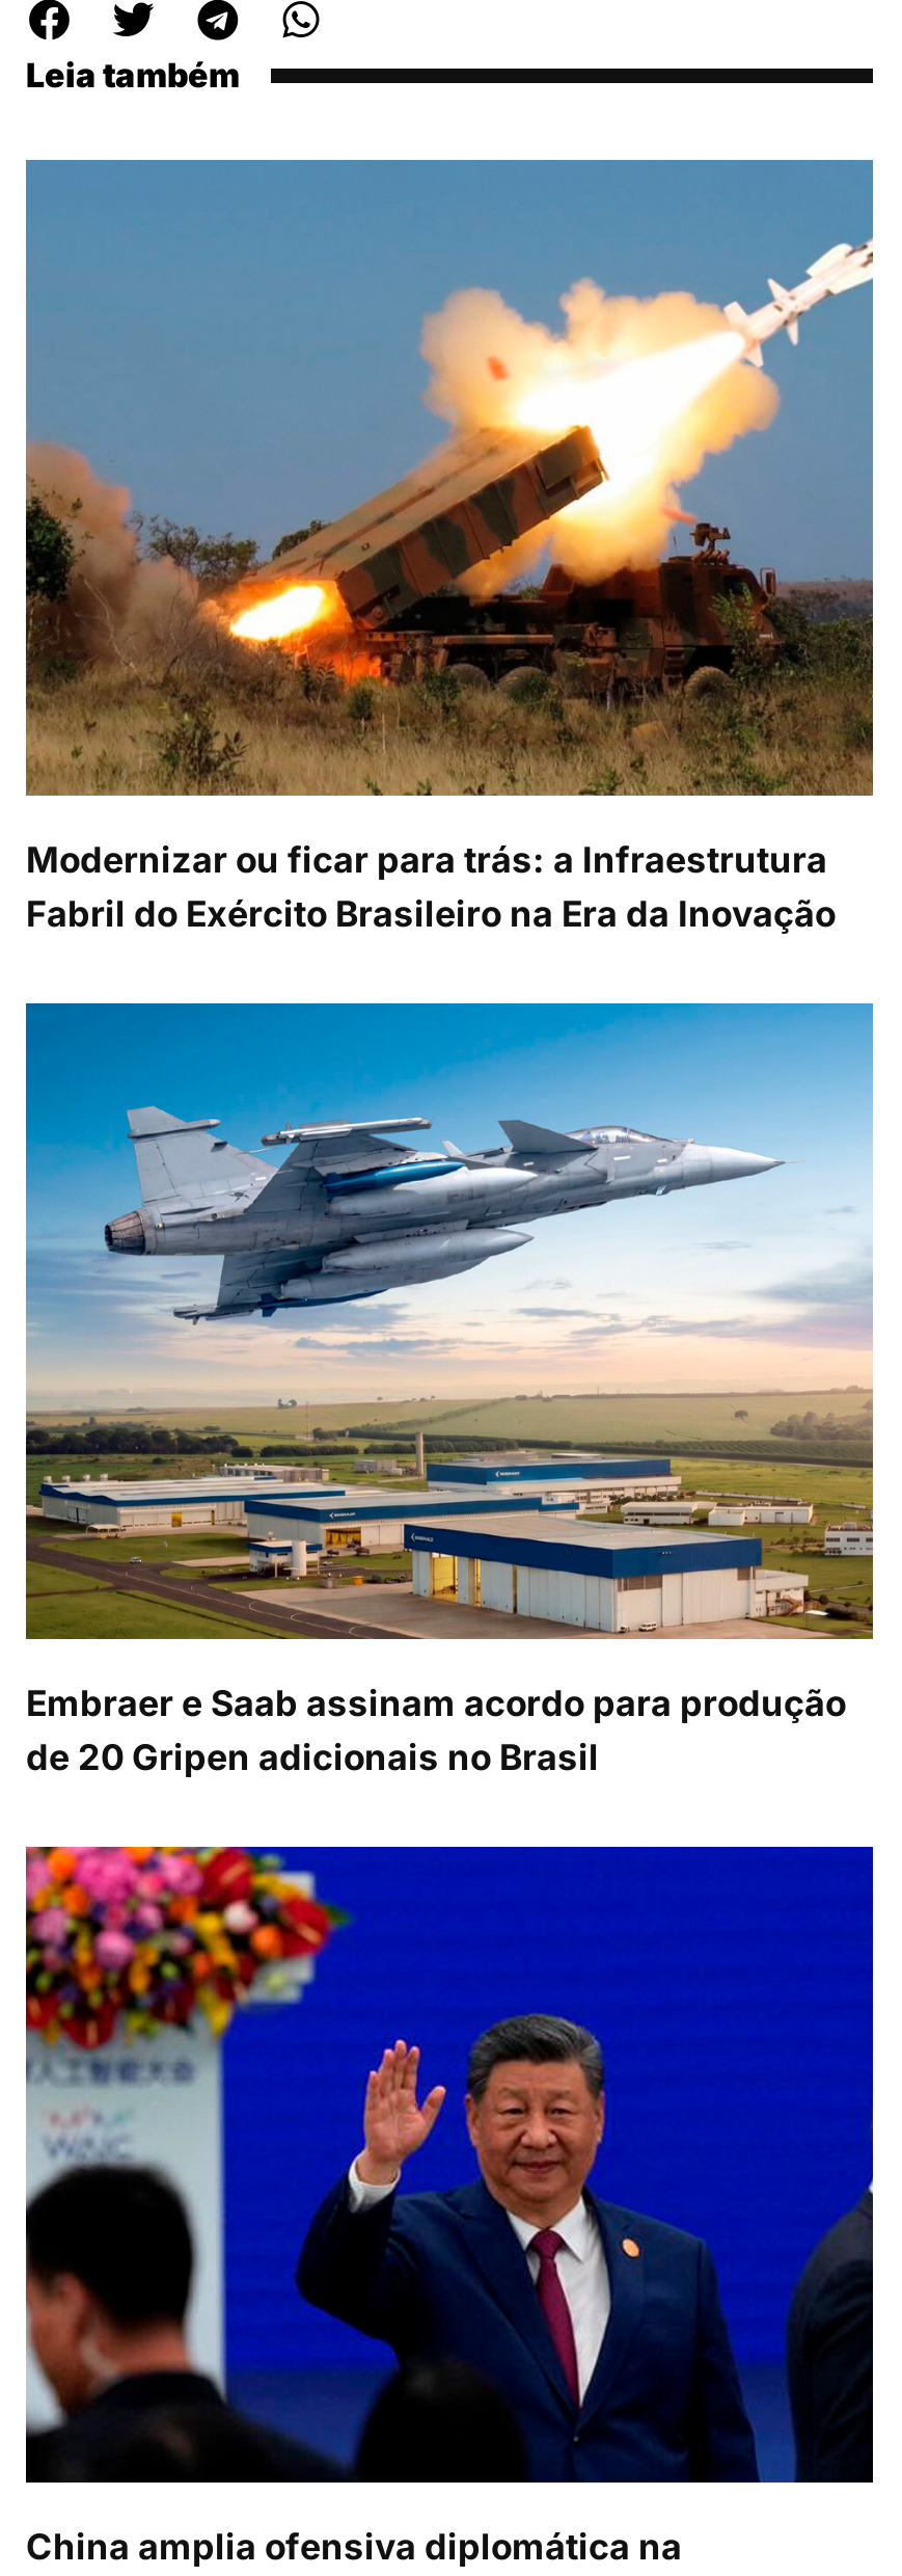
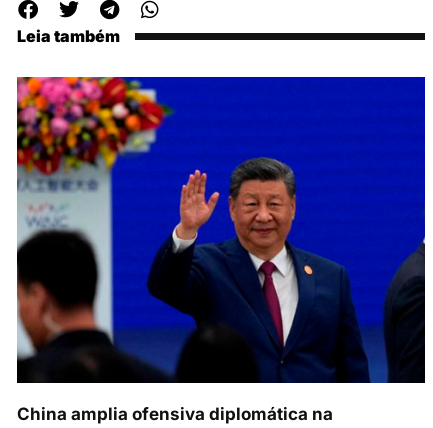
[24,158,875,936] [image] | Modernizar ou ficar para trás: a Infraestrutura | Fabril do Exército Brasileiro na Era da Inovação -> none
[24,1001,875,1779] [image] | Embraer e Saab assinam acordo para produção | de 20 Gripen adicionais no Brasil -> none

